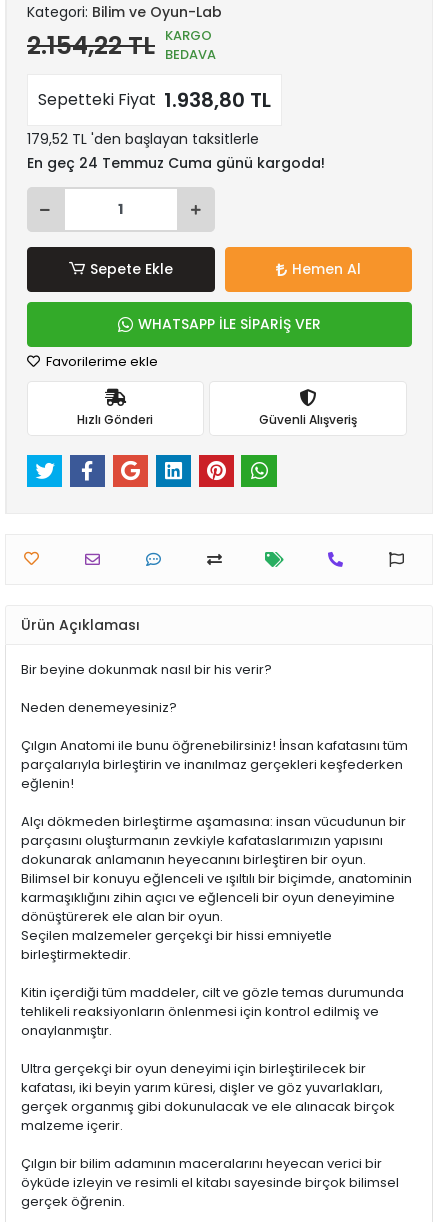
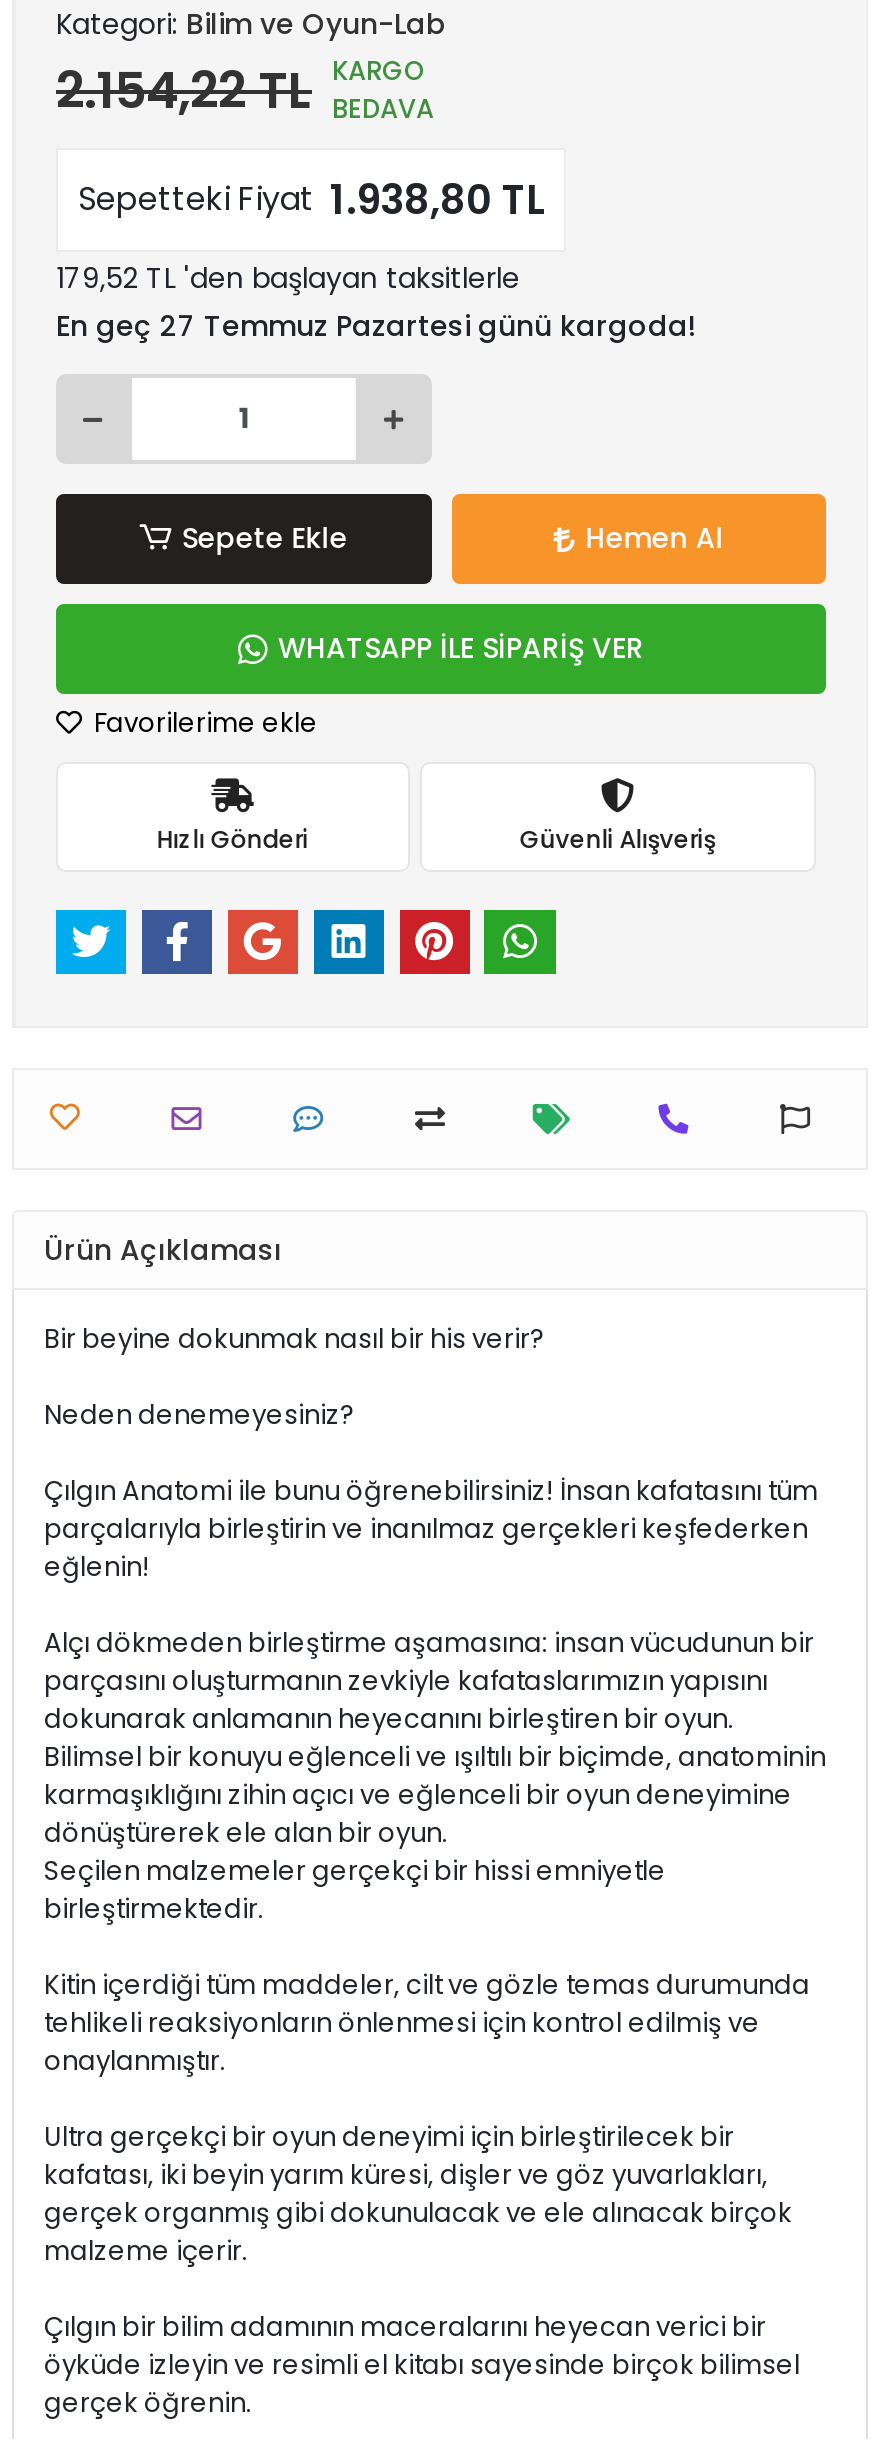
[27,153,325,173] En geç 24 Temmuz Cuma günü kargoda! -> [56,306,696,346] En geç 27 Temmuz Pazartesi günü kargoda!

